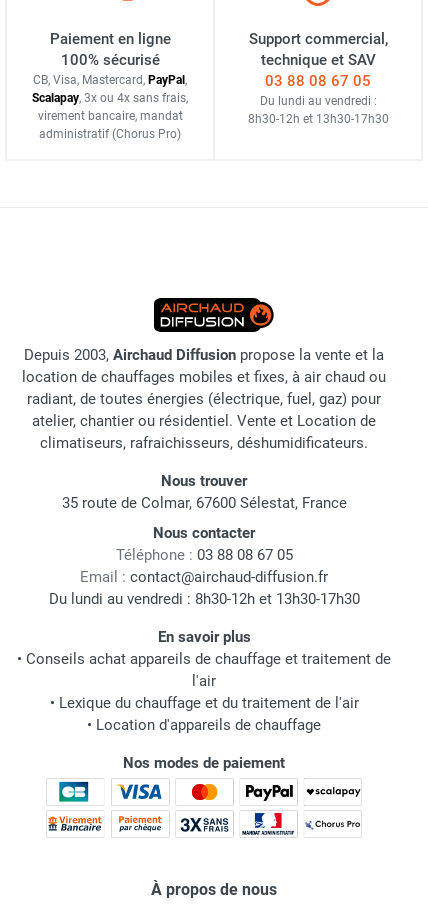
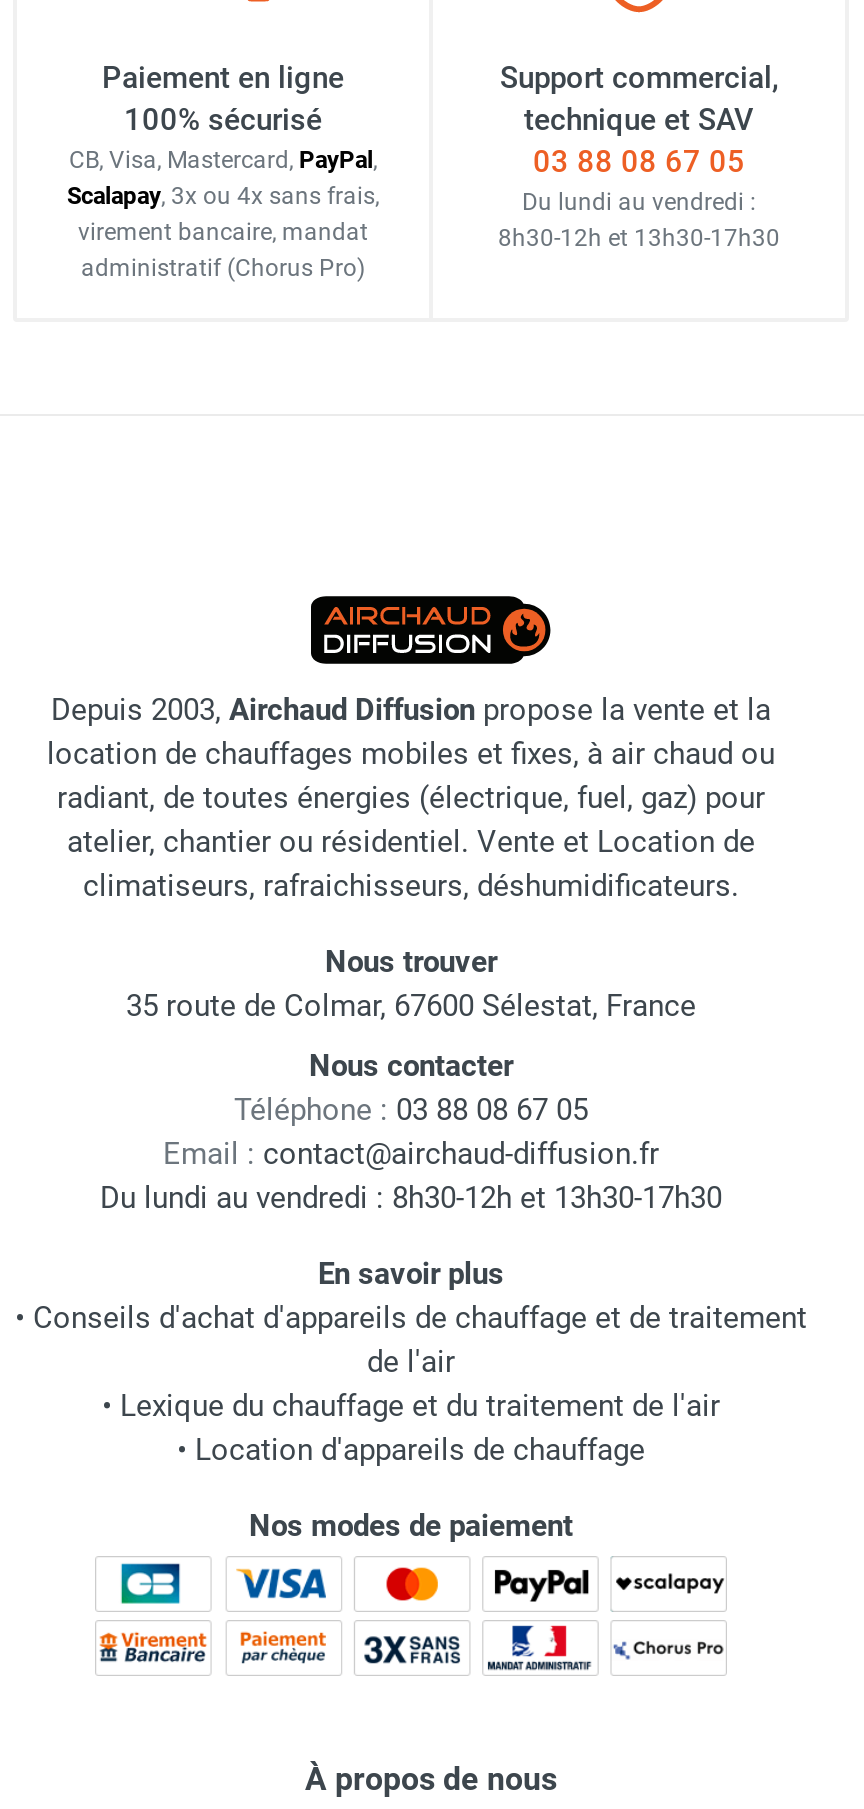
[17,650,391,690] • Conseils achat appareils de chauffage et traitement de | l'air -> [15,1300,807,1380] • Conseils d'achat d'appareils de chauffage et de traitement | de l'air

